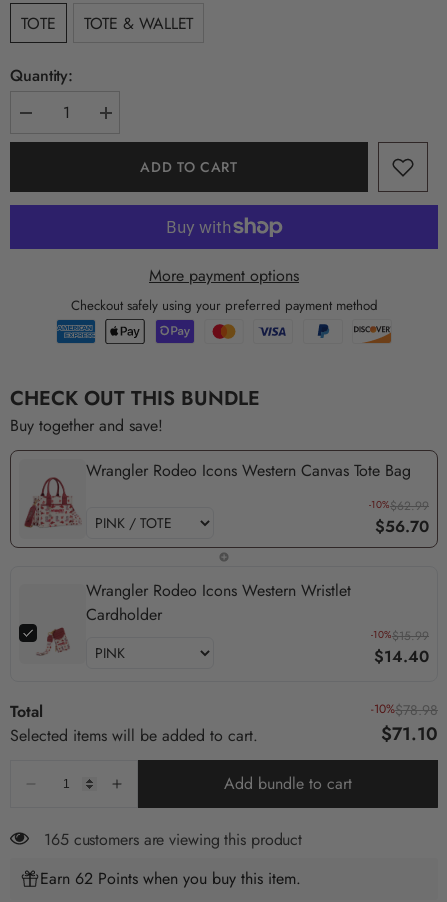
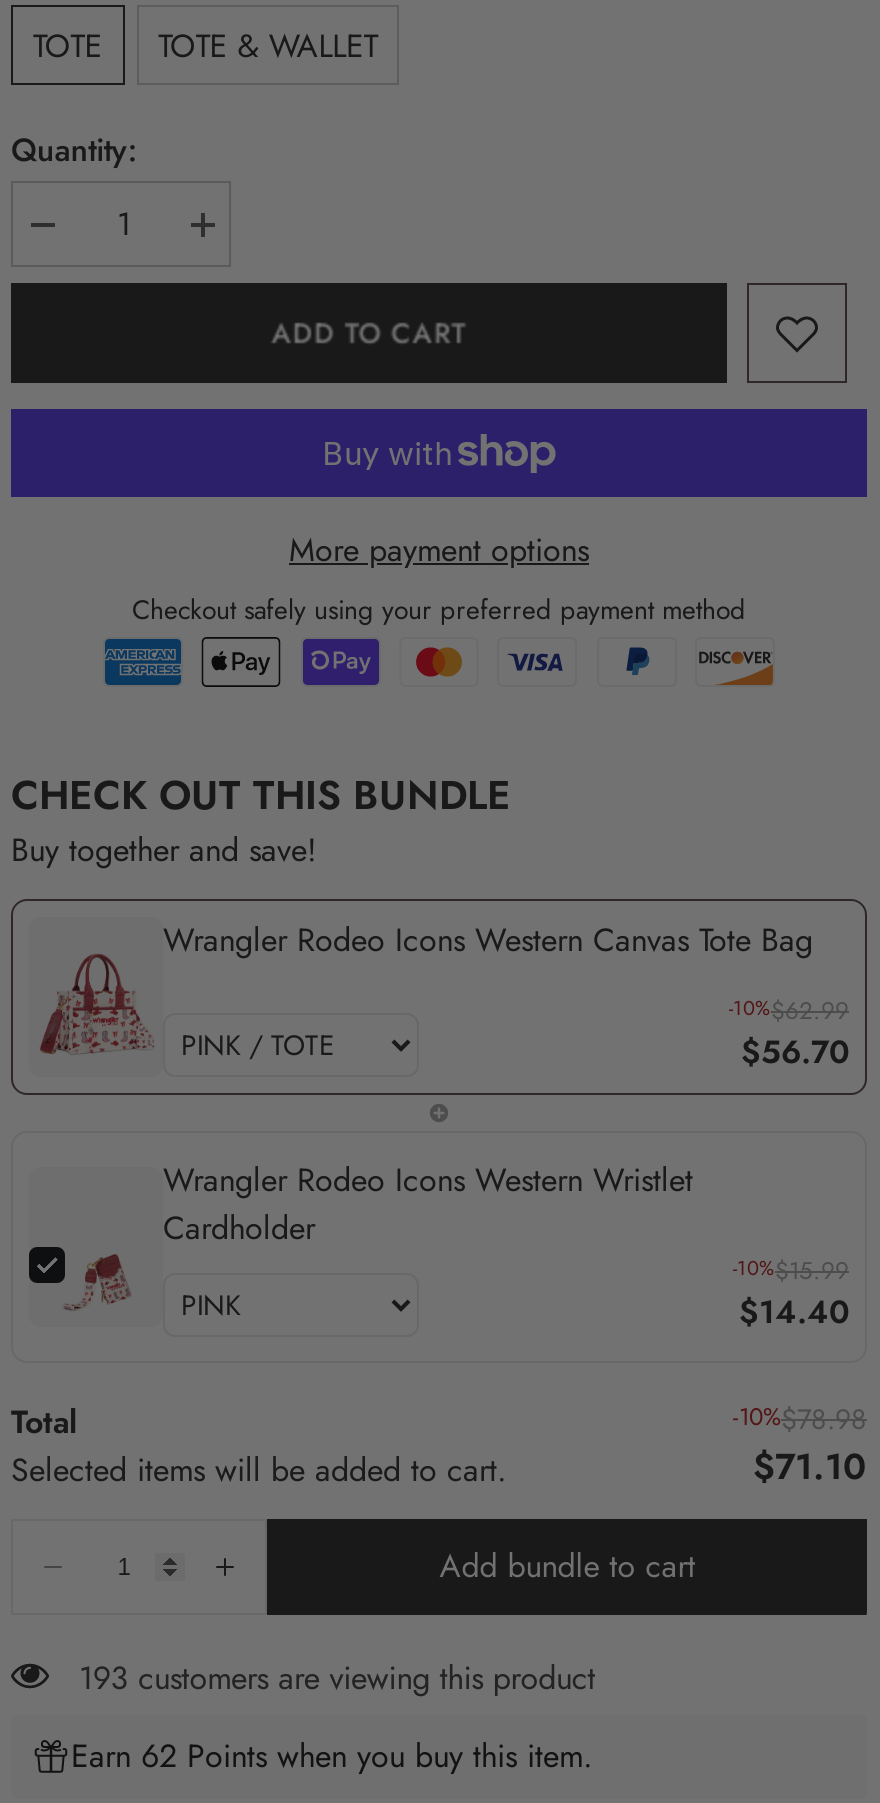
[44,828,302,851] 165 customers are viewing this product -> [79,1655,595,1701] 193 customers are viewing this product

